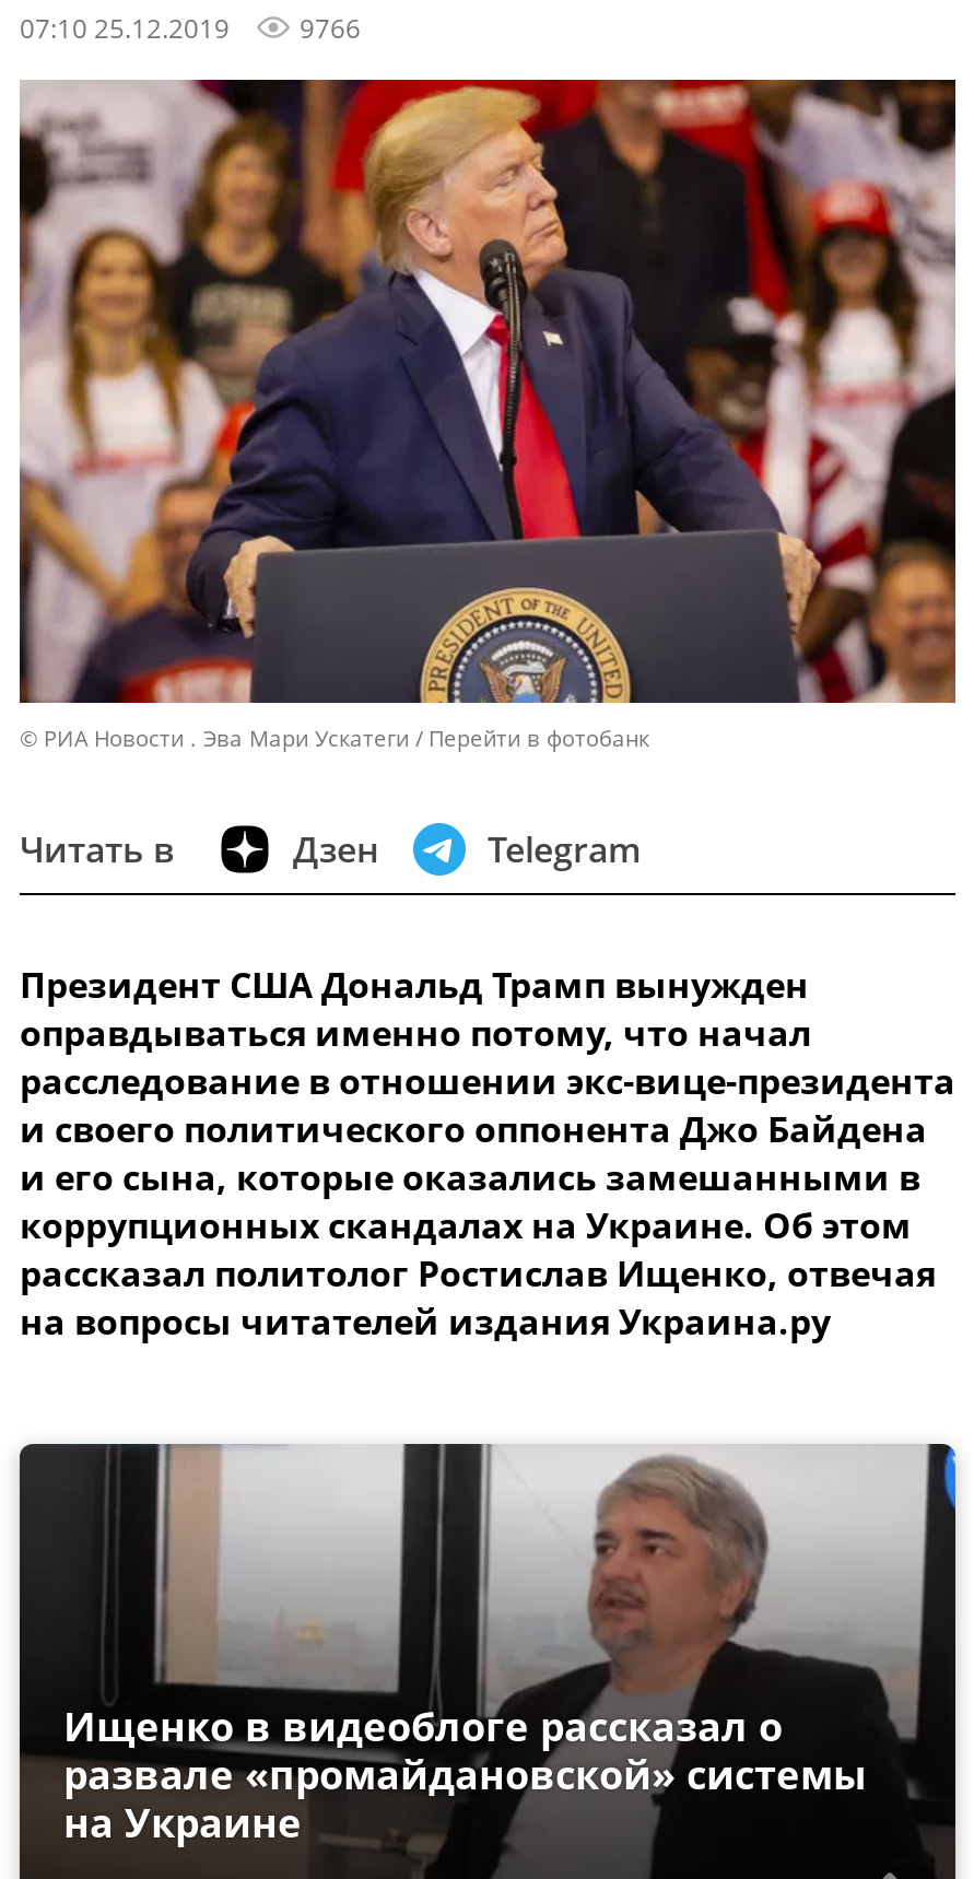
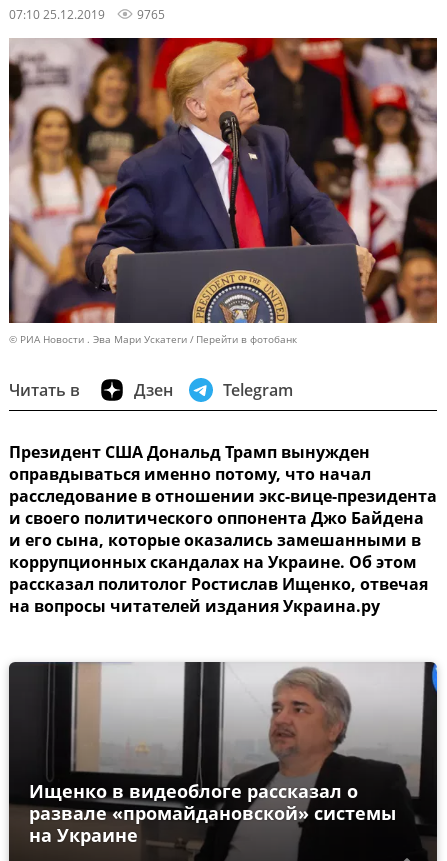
[20,10,361,45] 07:10 25.12.2019 9766 -> [9,6,165,22] 07:10 25.12.2019 9765

